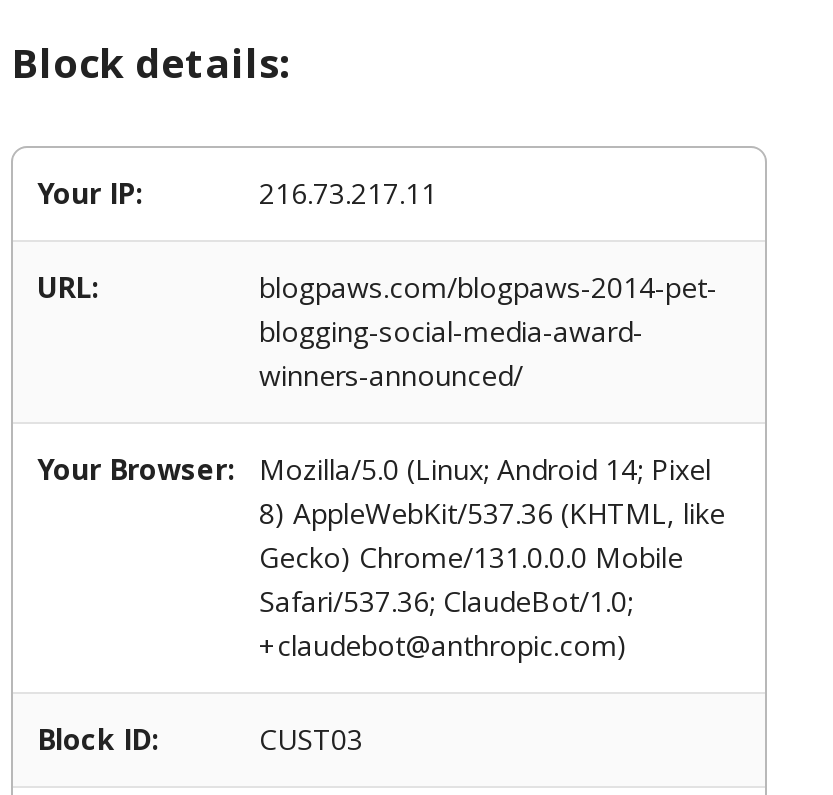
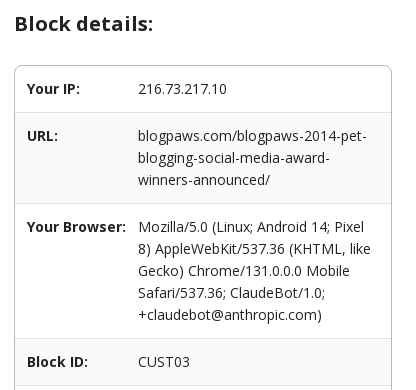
[259,174,437,212] 216.73.217.11 -> [138,79,227,98] 216.73.217.10

